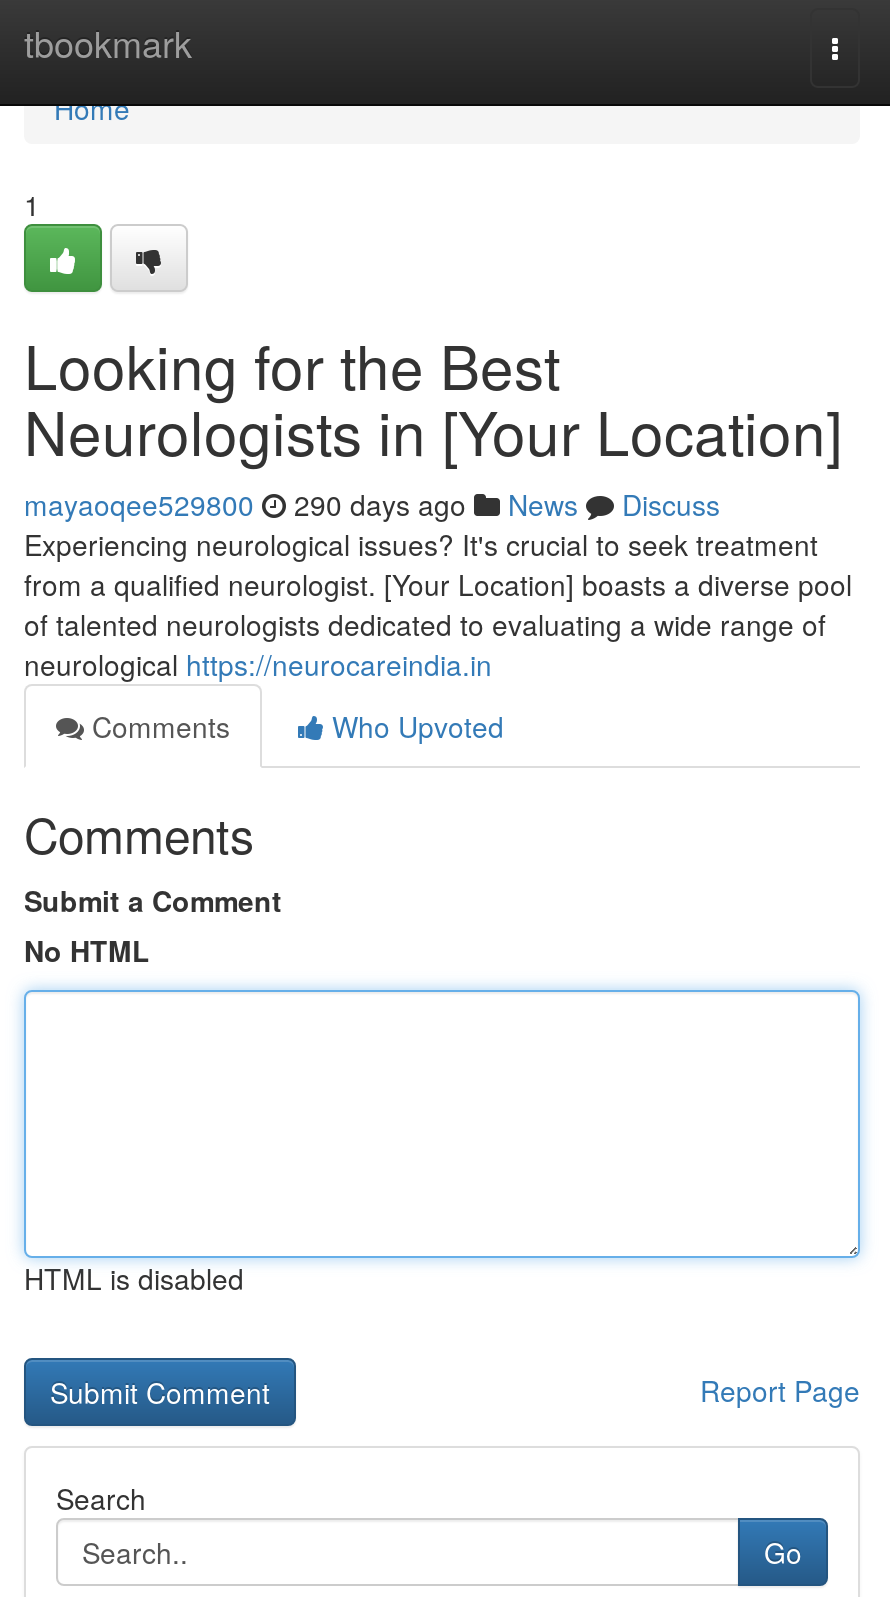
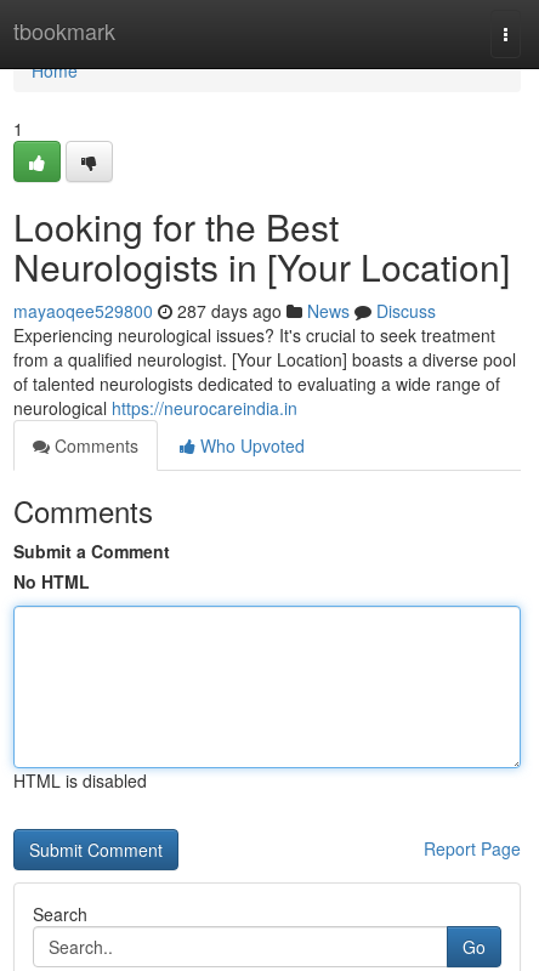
[24,484,720,524] mayaoqee529800 290 days ago News Discuss -> [13,299,436,323] mayaoqee529800 287 days ago News Discuss

